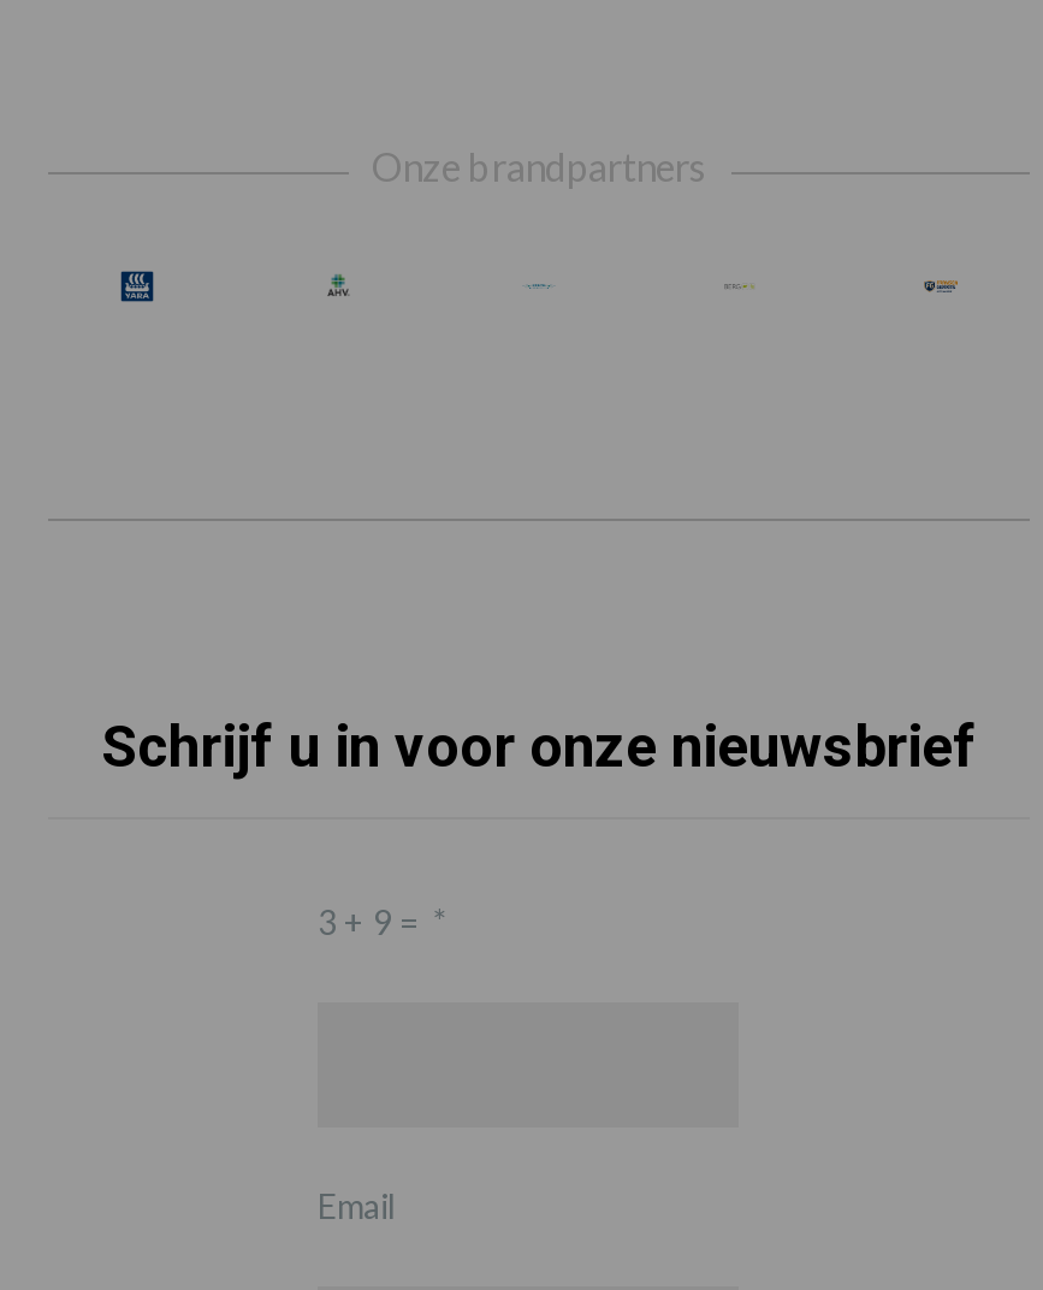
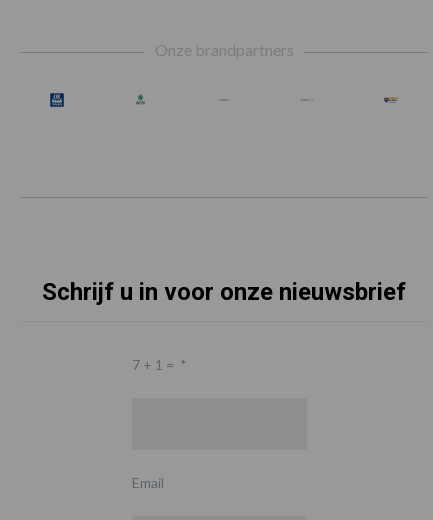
[318,901,450,942] 3 + 9 = * -> [132,356,187,373] 7 + 1 = *

